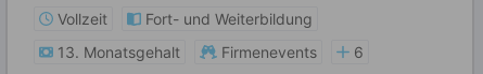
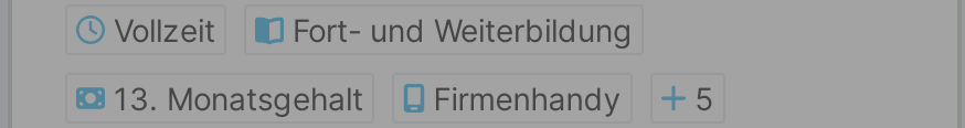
[222,43,363,61] Firmenevents | 6 -> [433,79,715,117] Firmenhandy | 5

